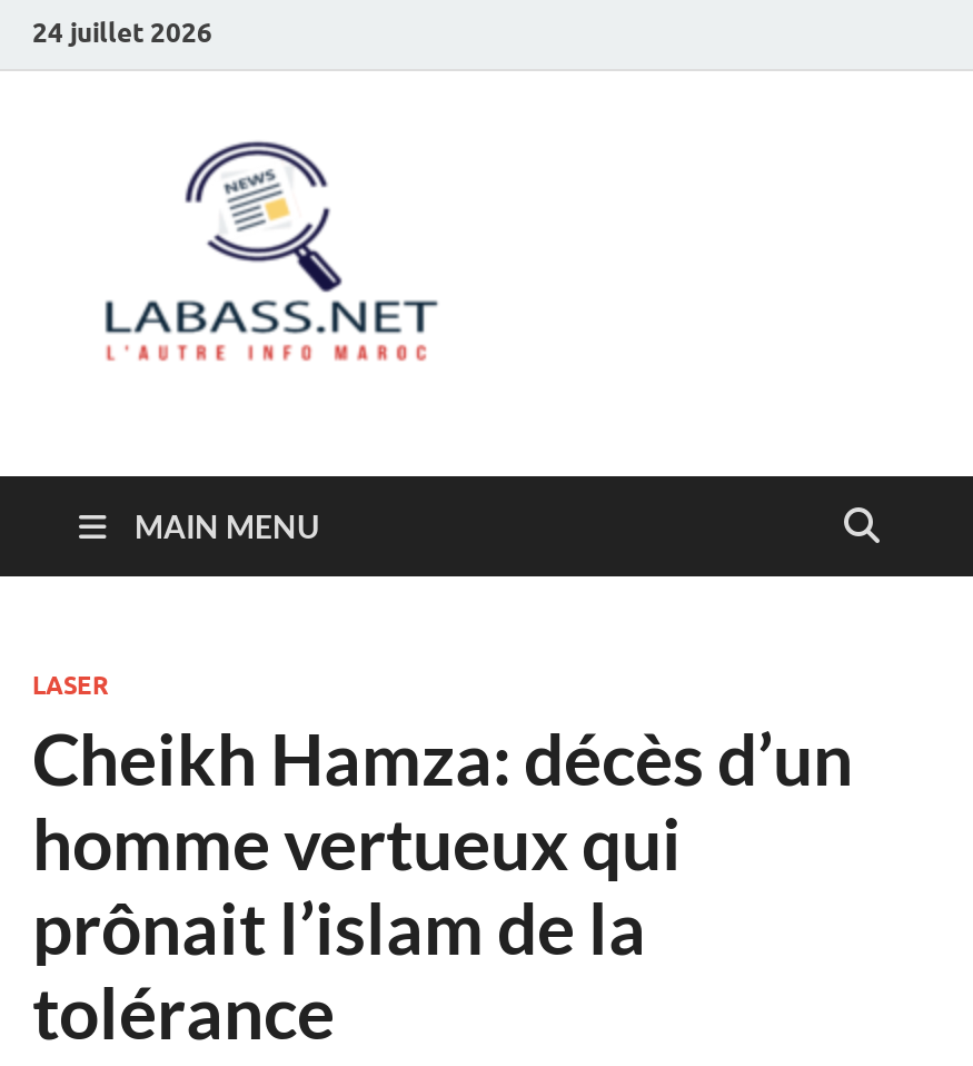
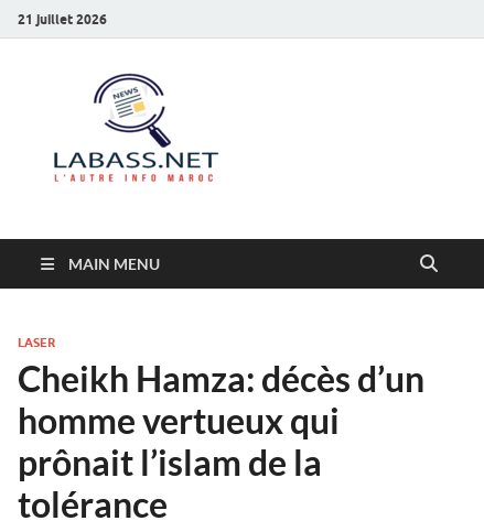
[32,14,212,48] 24 juillet 2026 -> [18,10,107,27] 21 juillet 2026

